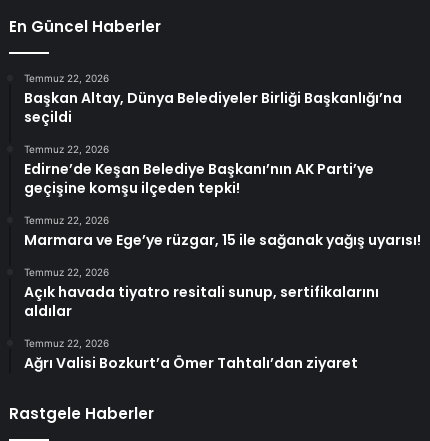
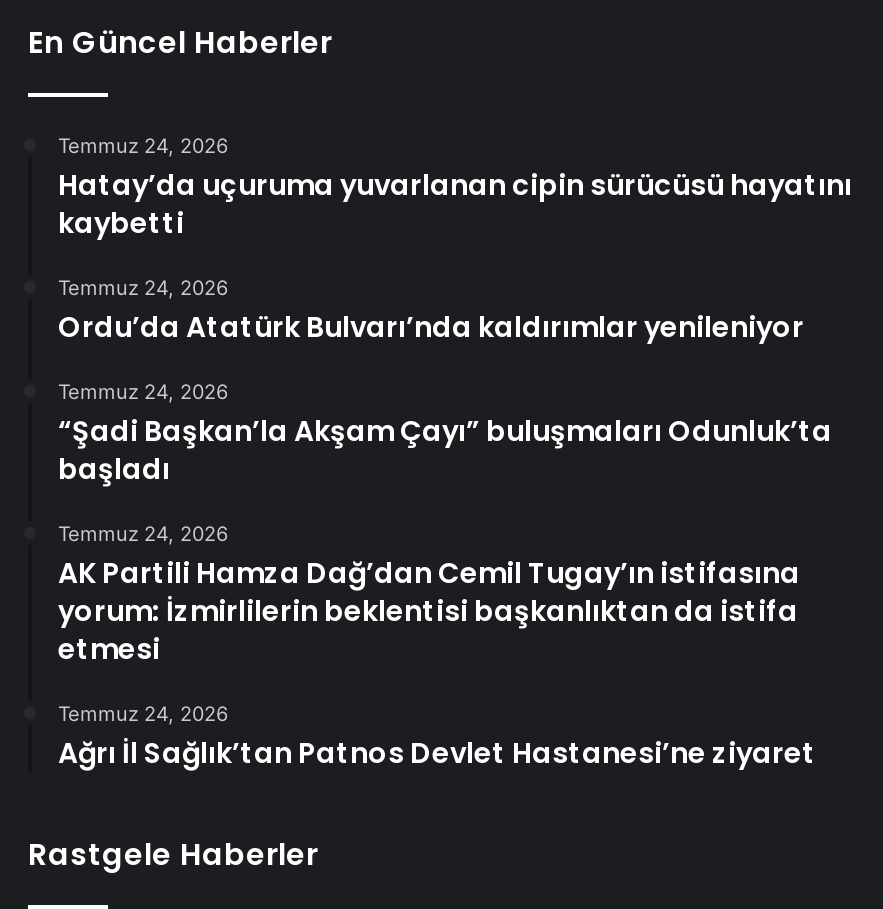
[24,71,402,126] Temmuz 22, 2026 | Başkan Altay, Dünya Belediyeler Birliği Başkanlığı’na | seçildi -> [58,132,852,242] Temmuz 24, 2026 | Hatay’da uçuruma yuvarlanan cipin sürücüsü hayatını | kaybetti
[24,142,374,197] Temmuz 22, 2026 | Edirne’de Keşan Belediye Başkanı’nın AK Parti’ye | geçişine komşu ilçeden tepki! -> [58,274,804,346] Temmuz 24, 2026 | Ordu’da Atatürk Bulvarı’nda kaldırımlar yenileniyor
[24,213,421,249] Temmuz 22, 2026 | Marmara ve Ege’ye rüzgar, 15 ile sağanak yağış uyarısı! -> [58,378,832,488] Temmuz 24, 2026 | “Şadi Başkan’la Akşam Çayı” buluşmaları Odunluk’ta | başladı
[24,265,379,320] Temmuz 22, 2026 | Açık havada tiyatro resitali sunup, sertifikalarını | aldılar -> [58,520,800,668] Temmuz 24, 2026 | AK Partili Hamza Dağ’dan Cemil Tugay’ın istifasına | yorum: İzmirlilerin beklentisi başkanlıktan da istifa | etmesi
[24,336,358,372] Temmuz 22, 2026 | Ağrı Valisi Bozkurt’a Ömer Tahtalı’dan ziyaret -> [58,700,816,772] Temmuz 24, 2026 | Ağrı İl Sağlık’tan Patnos Devlet Hastanesi’ne ziyaret

